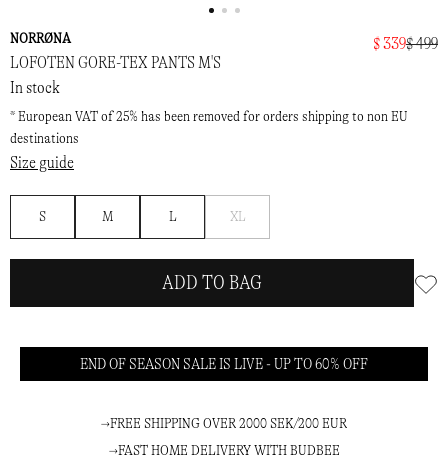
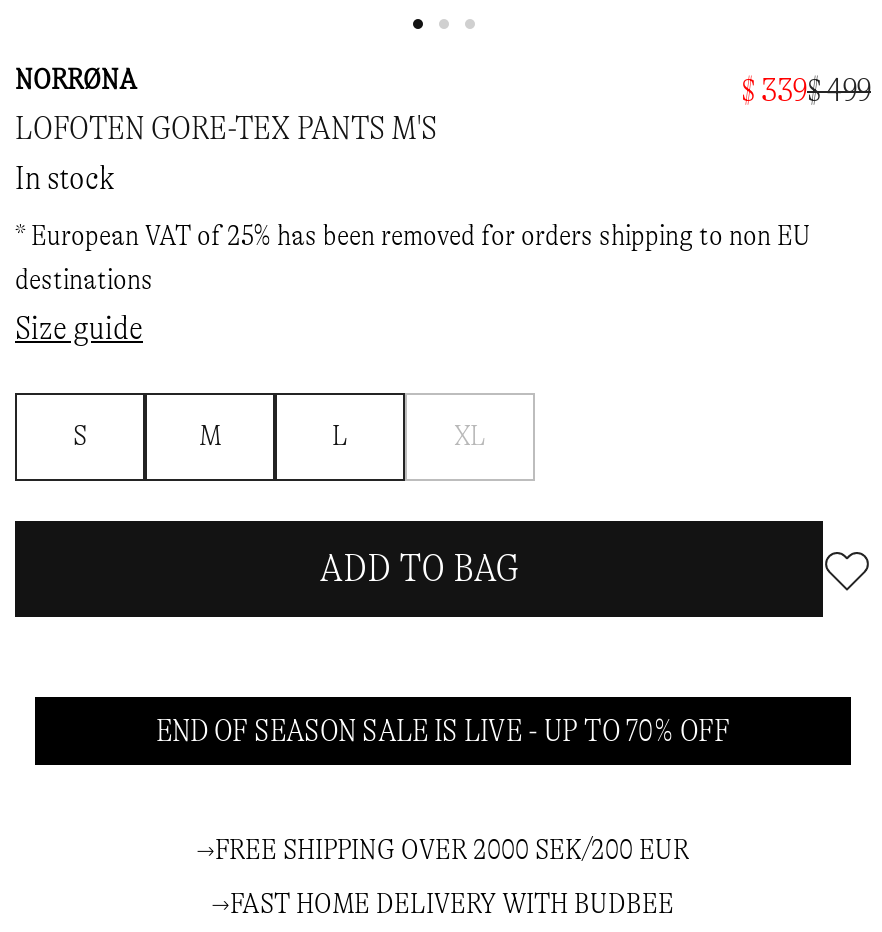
[80,355,368,373] END OF SEASON SALE IS LIVE - UP TO 60% OFF -> [156,713,730,749] END OF SEASON SALE IS LIVE - UP TO 70% OFF

